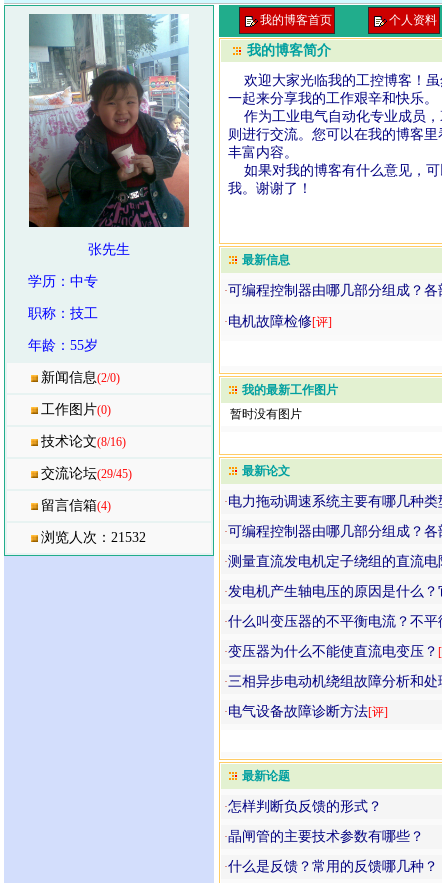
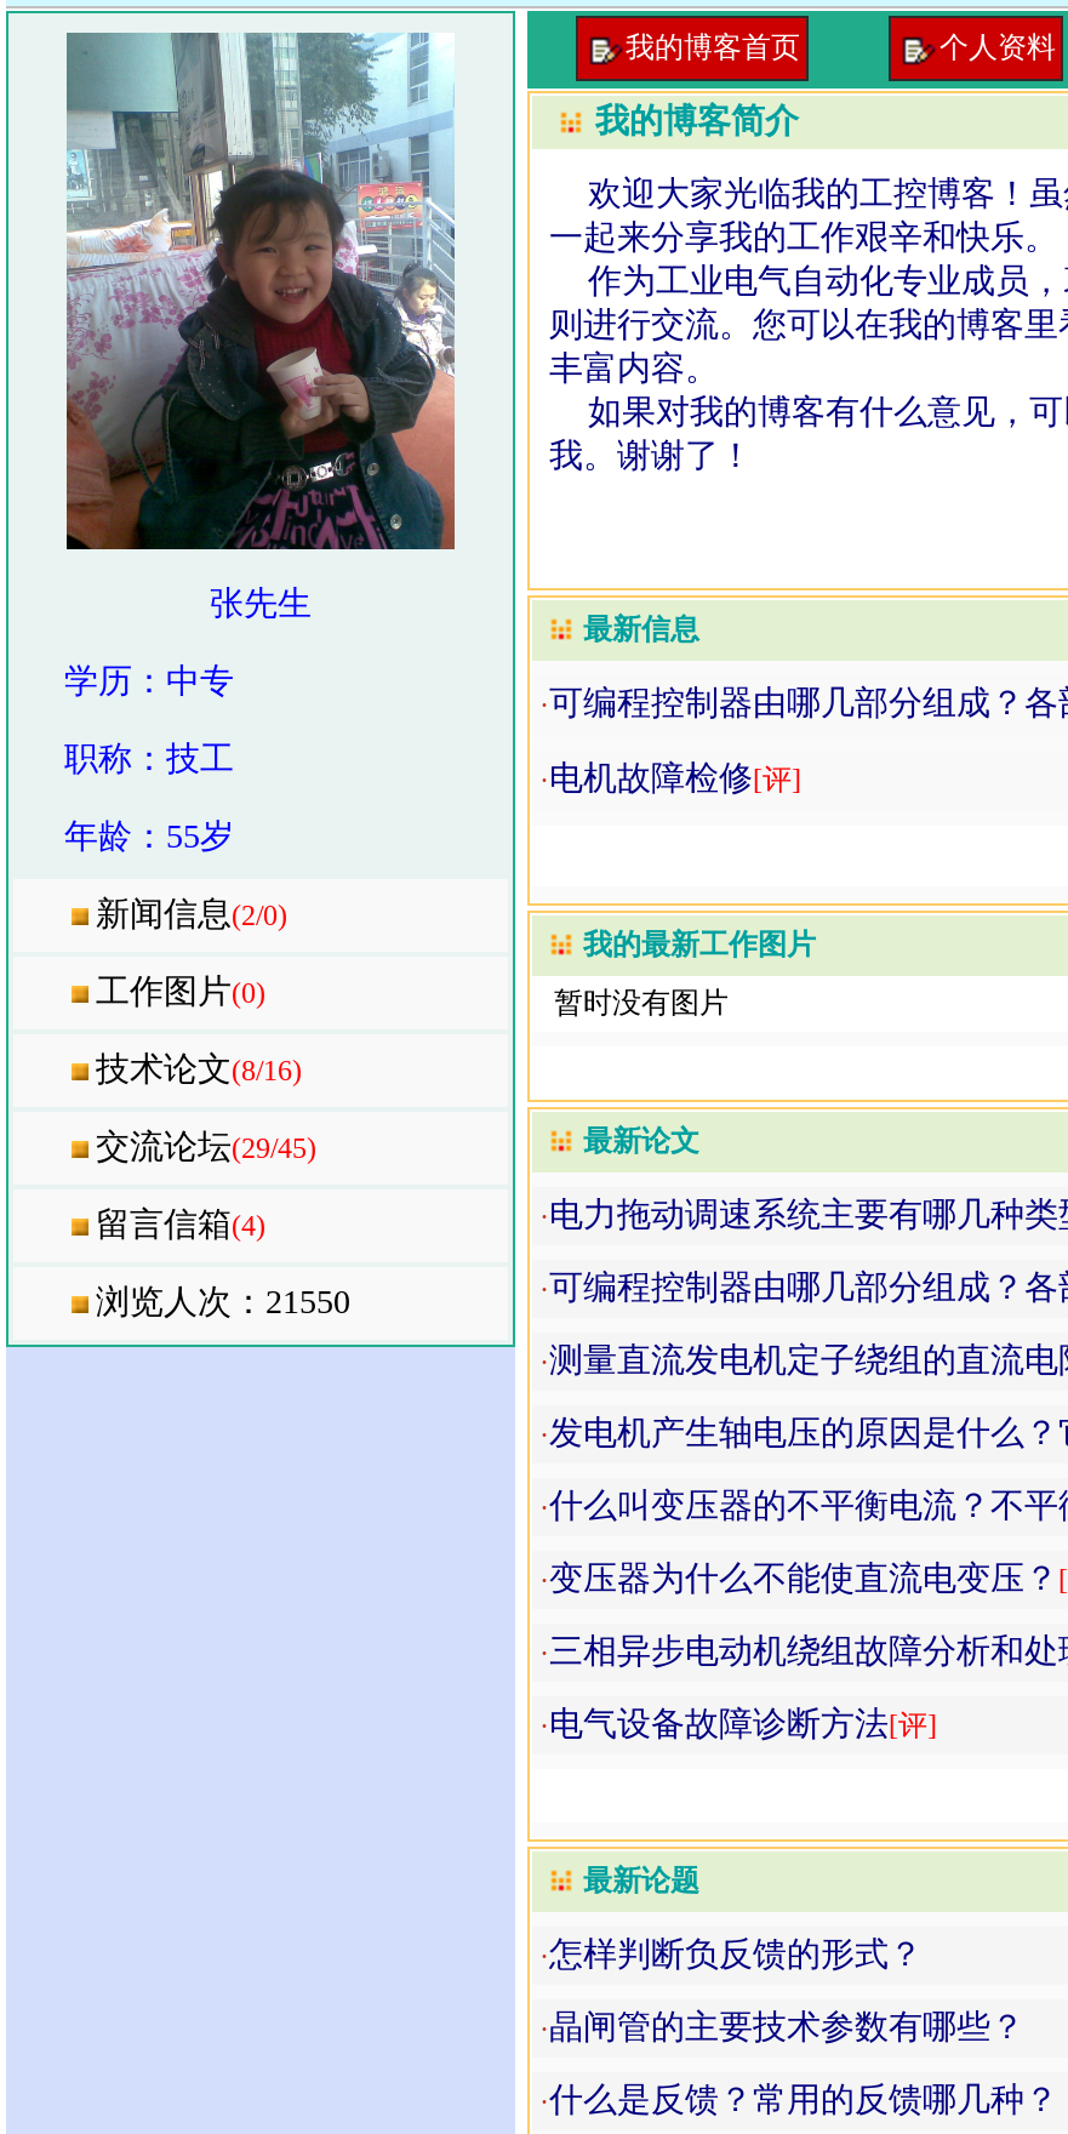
[41,530,146,545] 浏览人次：21532 -> [96,1284,350,1320] 浏览人次：21550

